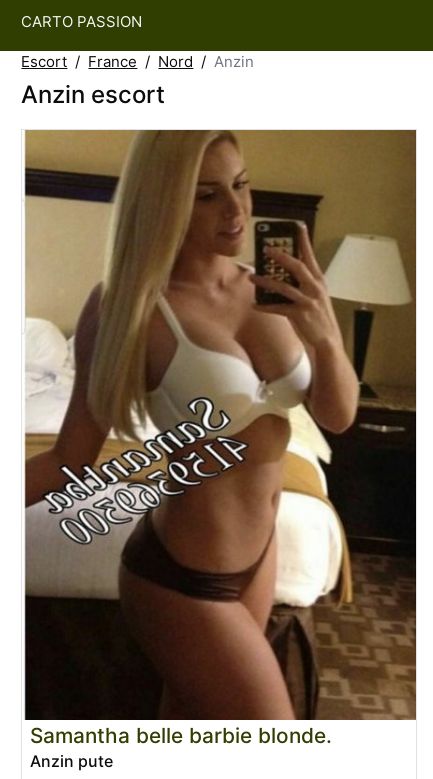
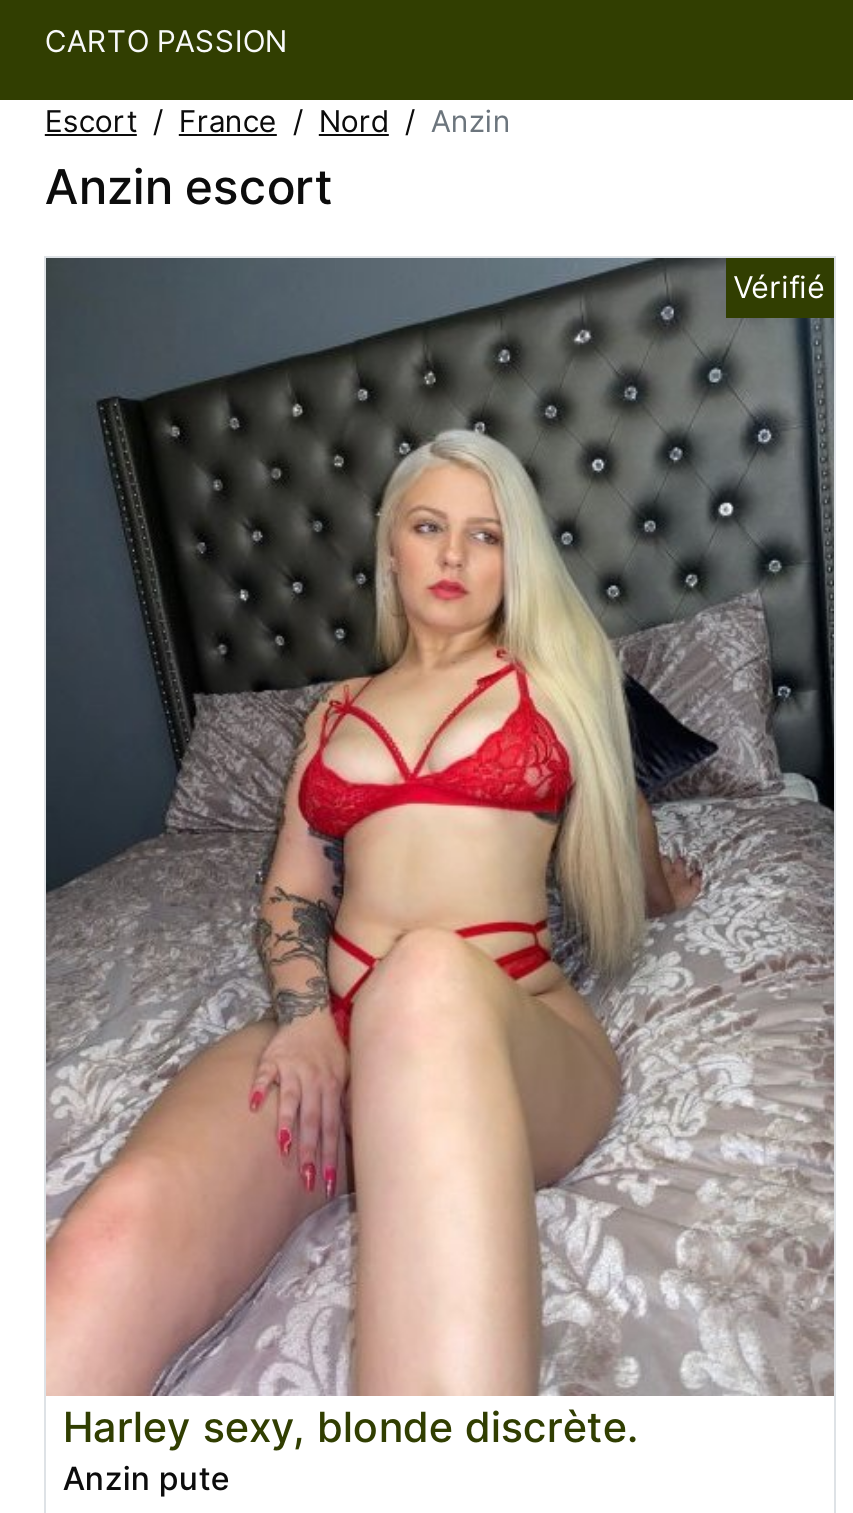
[22,129,416,748] [image] | Samantha belle barbie blonde. -> [44,256,836,1451] [image] | Harley sexy, blonde discrète.

